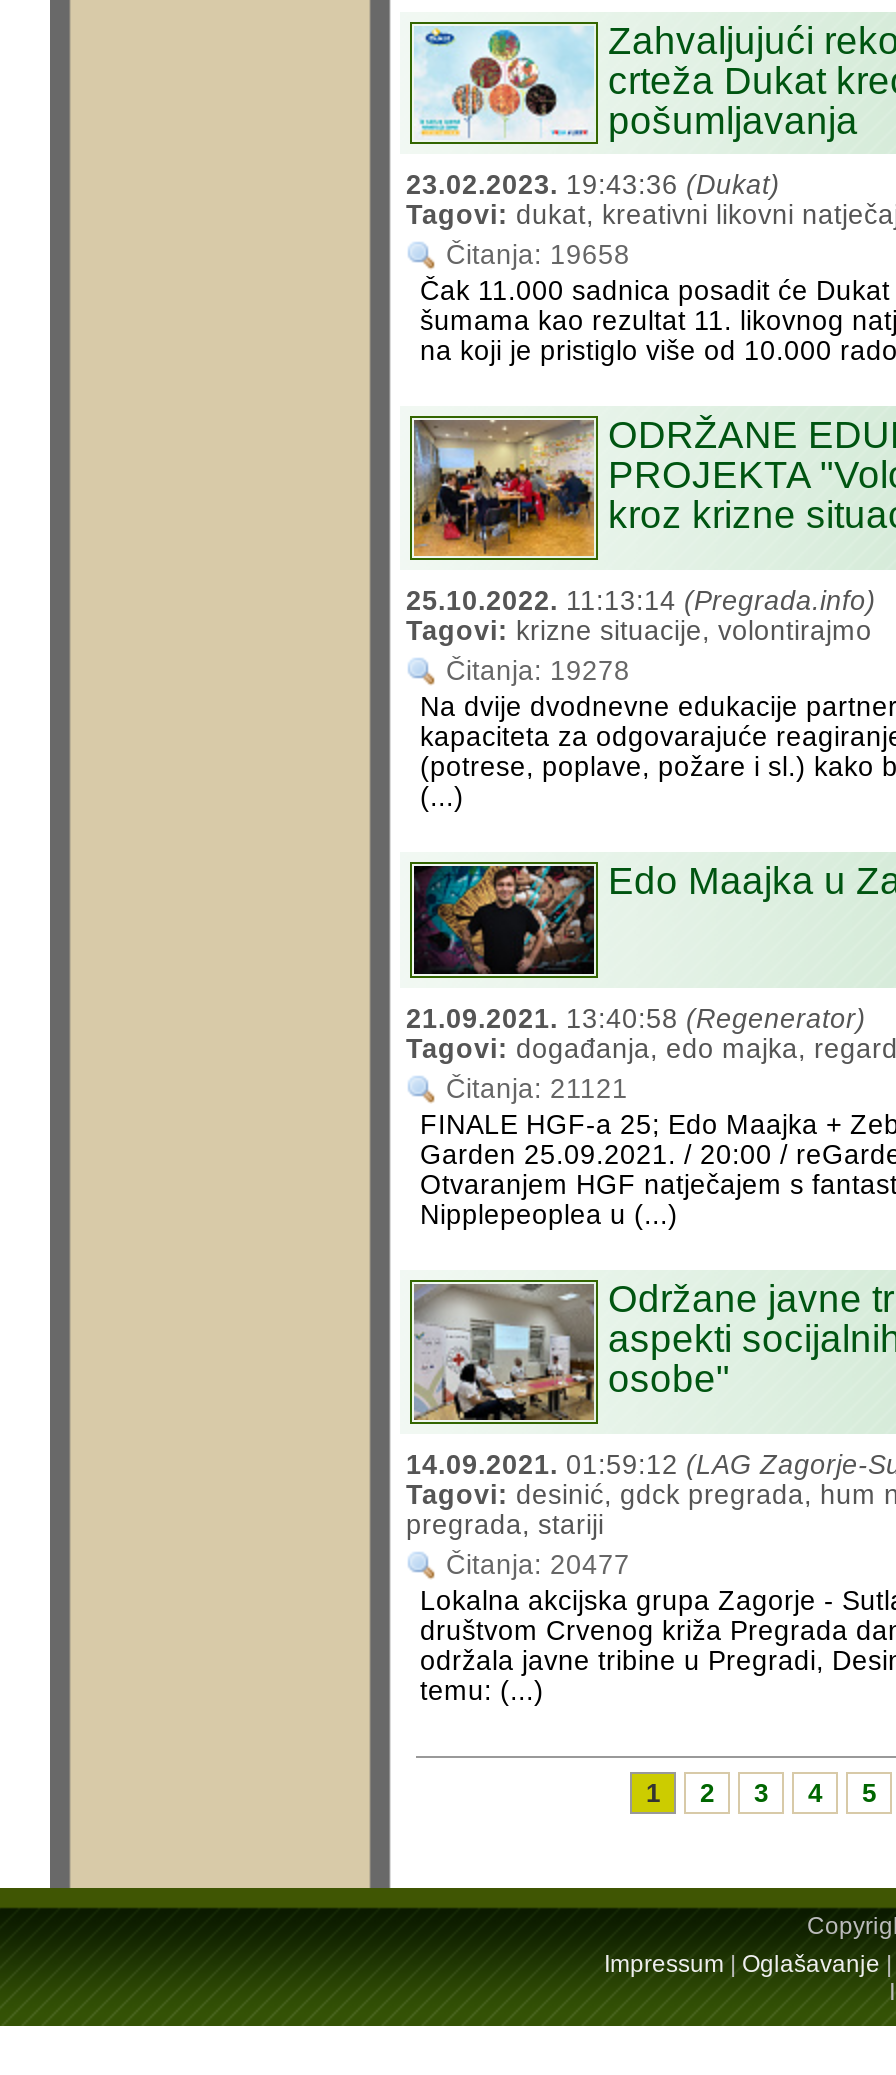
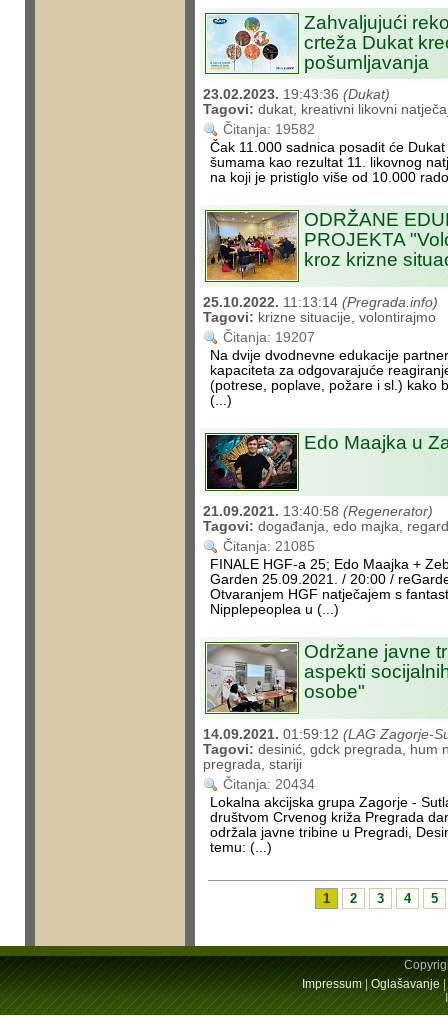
[446,240,630,270] Čitanja: 19658 -> [223,122,315,137] Čitanja: 19582
[446,656,630,686] Čitanja: 19278 -> [223,330,315,345] Čitanja: 19207
[446,1074,628,1104] Čitanja: 21121 -> [223,539,315,554] Čitanja: 21085
[446,1550,630,1580] Čitanja: 20477 -> [223,777,315,792] Čitanja: 20434

